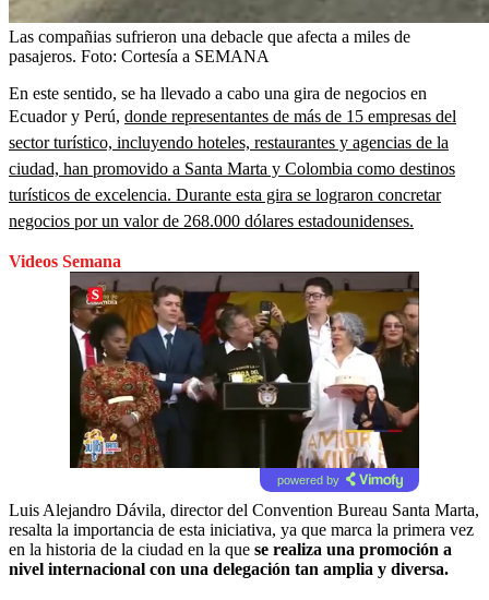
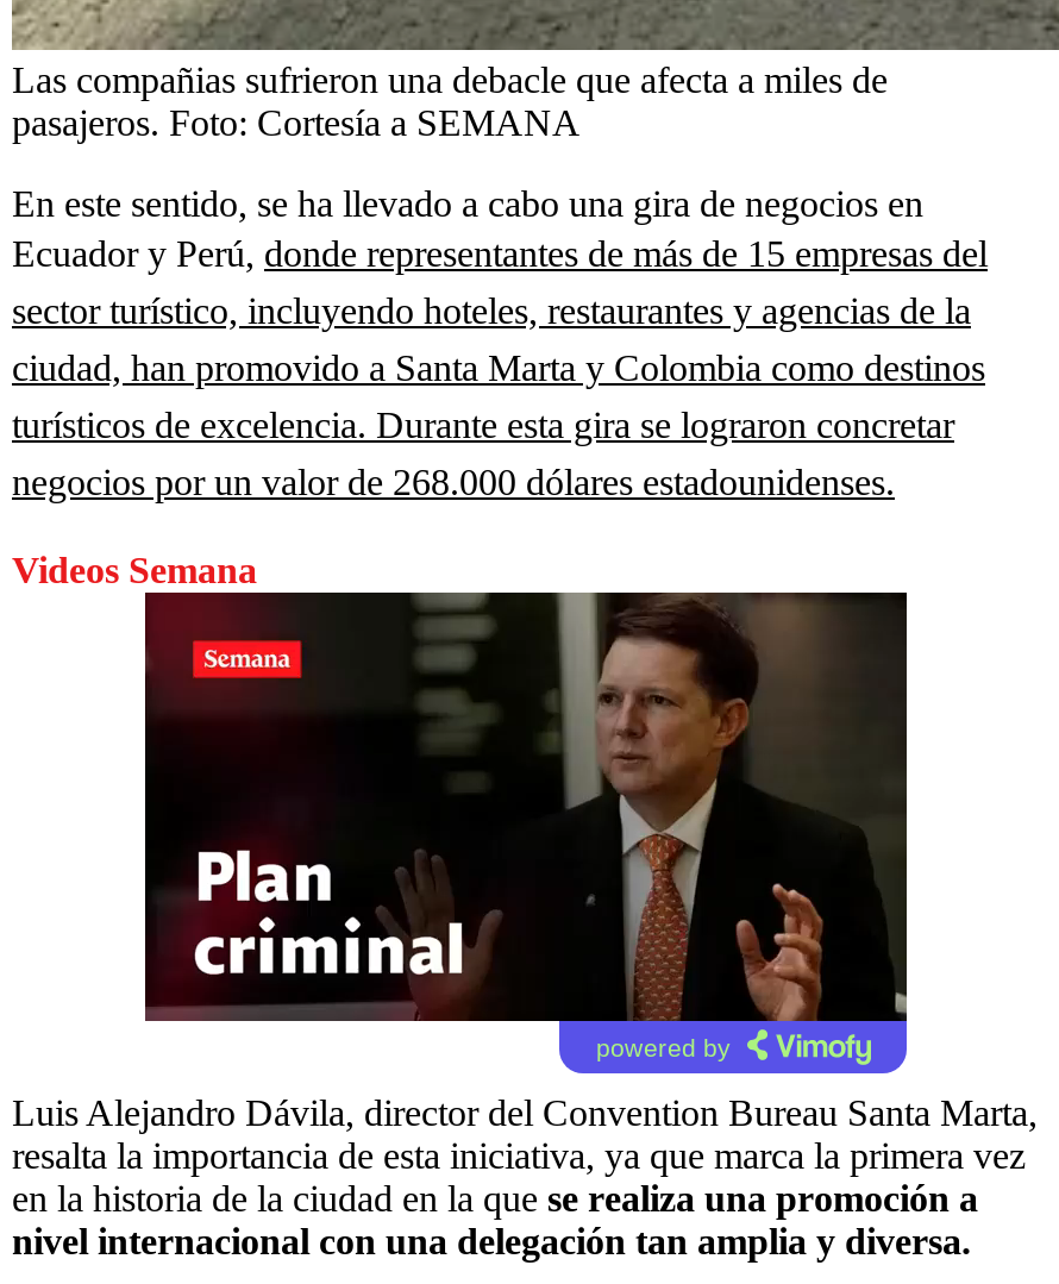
[70,272,420,469] [image] -> [145,593,909,1023] [image]

